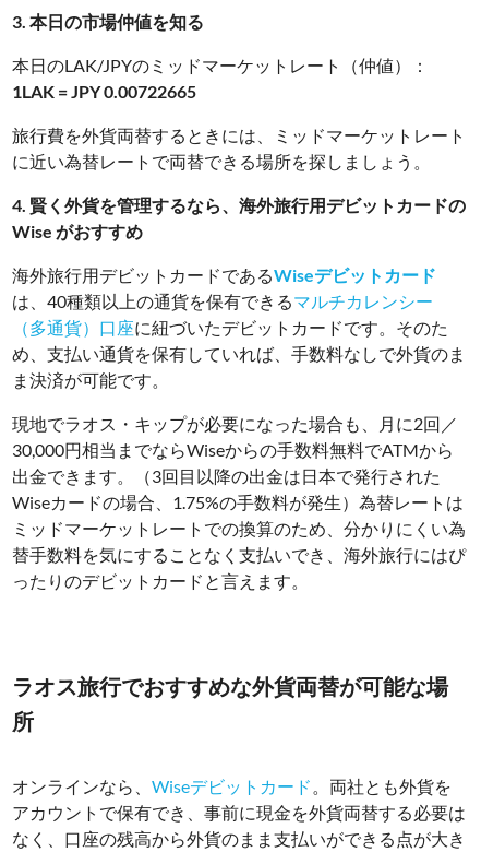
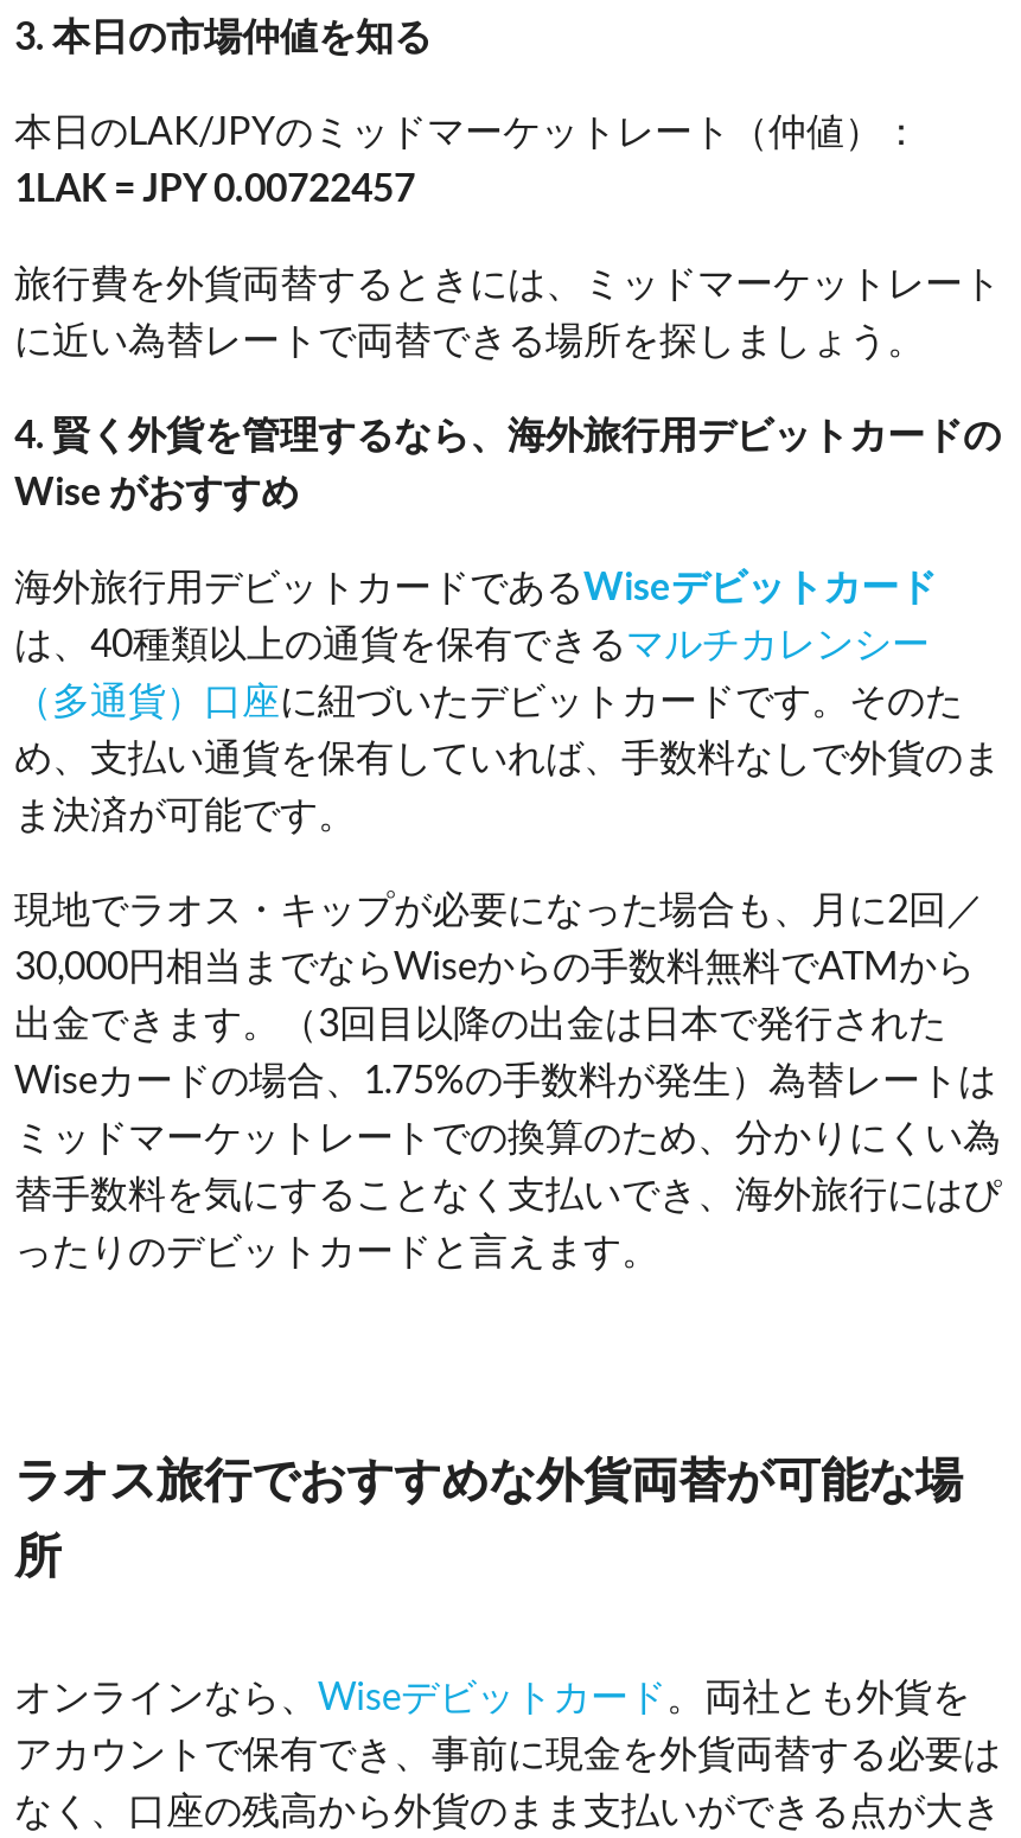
[12,81,196,102] 1LAK = JPY 0.00722665 -> [14,164,415,209] 1LAK = JPY 0.00722457

